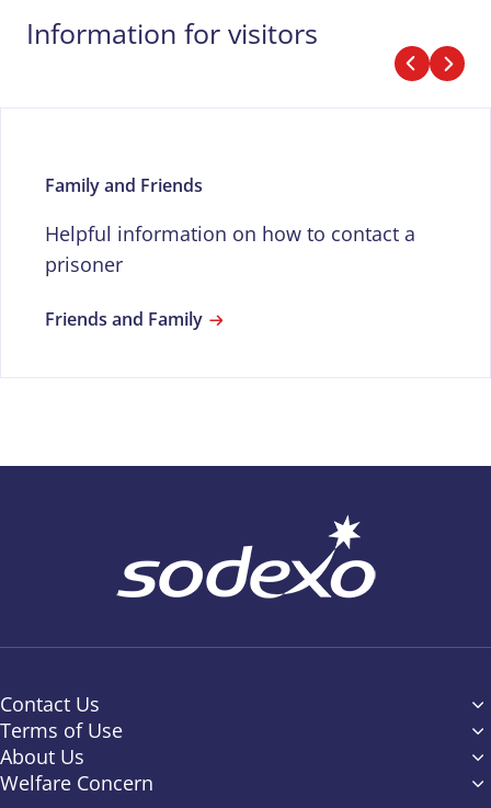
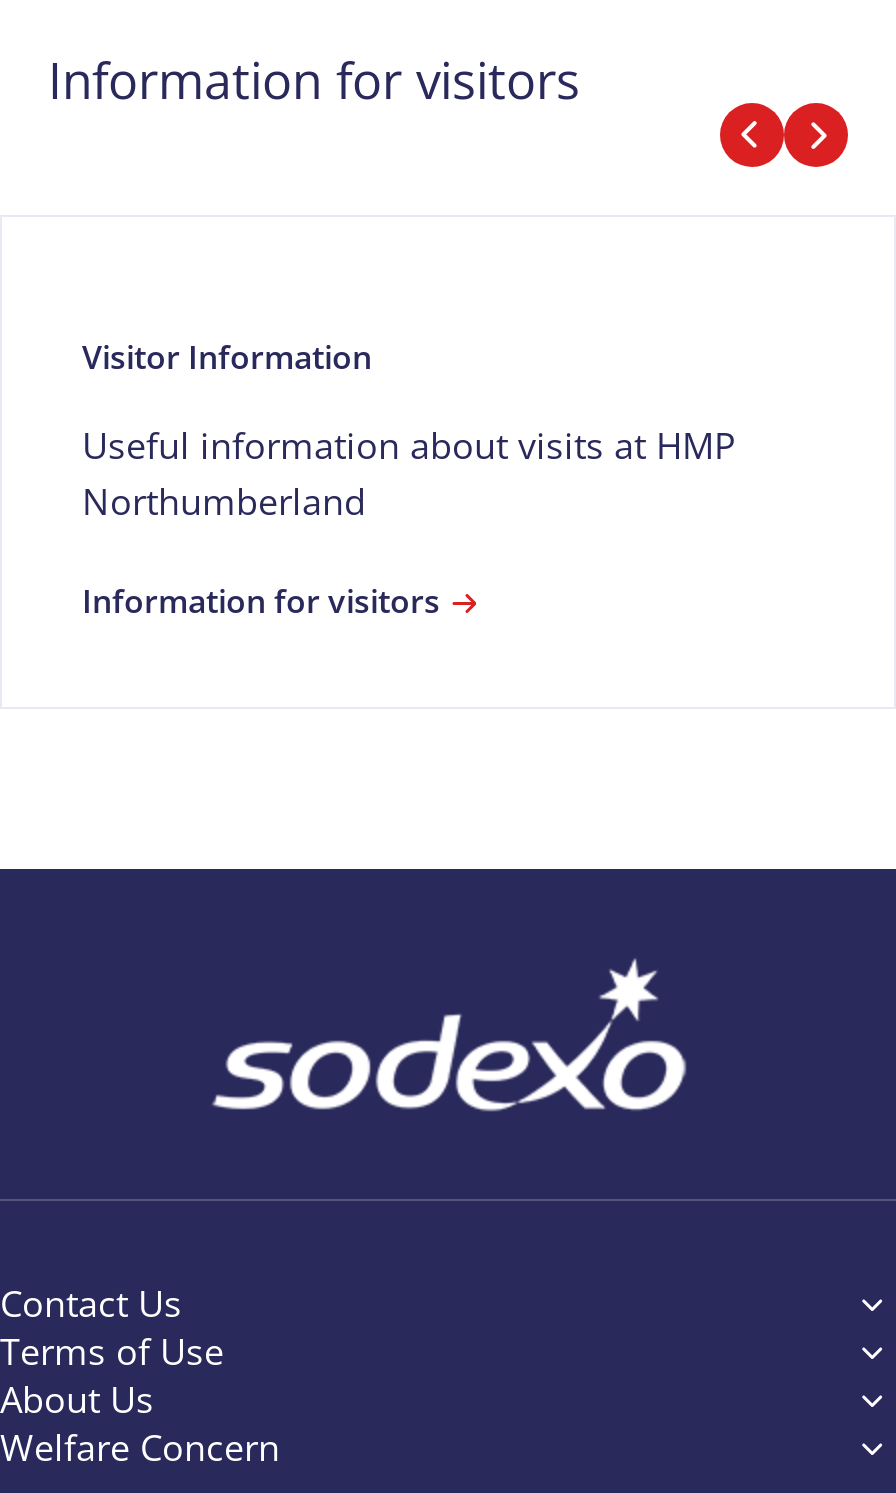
[45,173,203,197] Family and Friends -> [82,335,372,379] Visitor Information
[45,220,415,277] Helpful information on how to contact a | prisoner -> [82,421,736,525] Useful information about visits at HMP | Northumberland
[45,307,203,331] Friends and Family -> [82,579,440,623] Information for visitors

